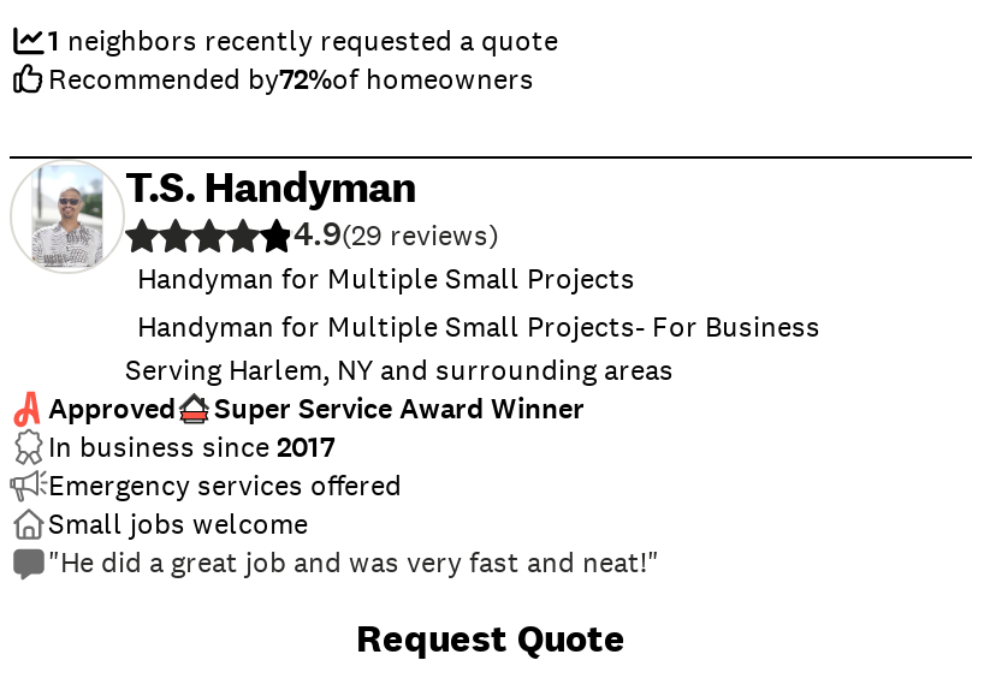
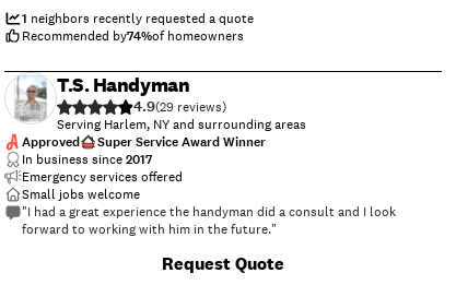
[48,60,534,99] Recommended by72%of homeowners -> [22,27,244,45] Recommended by74%of homeowners
[137,260,820,346] Handyman for Multiple Small Projects | Handyman for Multiple Small Projects- For Business -> none
moved [48,351,674,543] -> [22,116,306,203]: Serving Harlem, NY and surrounding areas | Approved | Super Service Award Winner | In business since 2017 | Emergency services offered | Small jobs welcome
[48,543,659,582] "He did a great job and was very fast and neat!" -> [22,203,396,238] "I had a great experience the handyman did a consult and I look | forward to working with him in the future."

